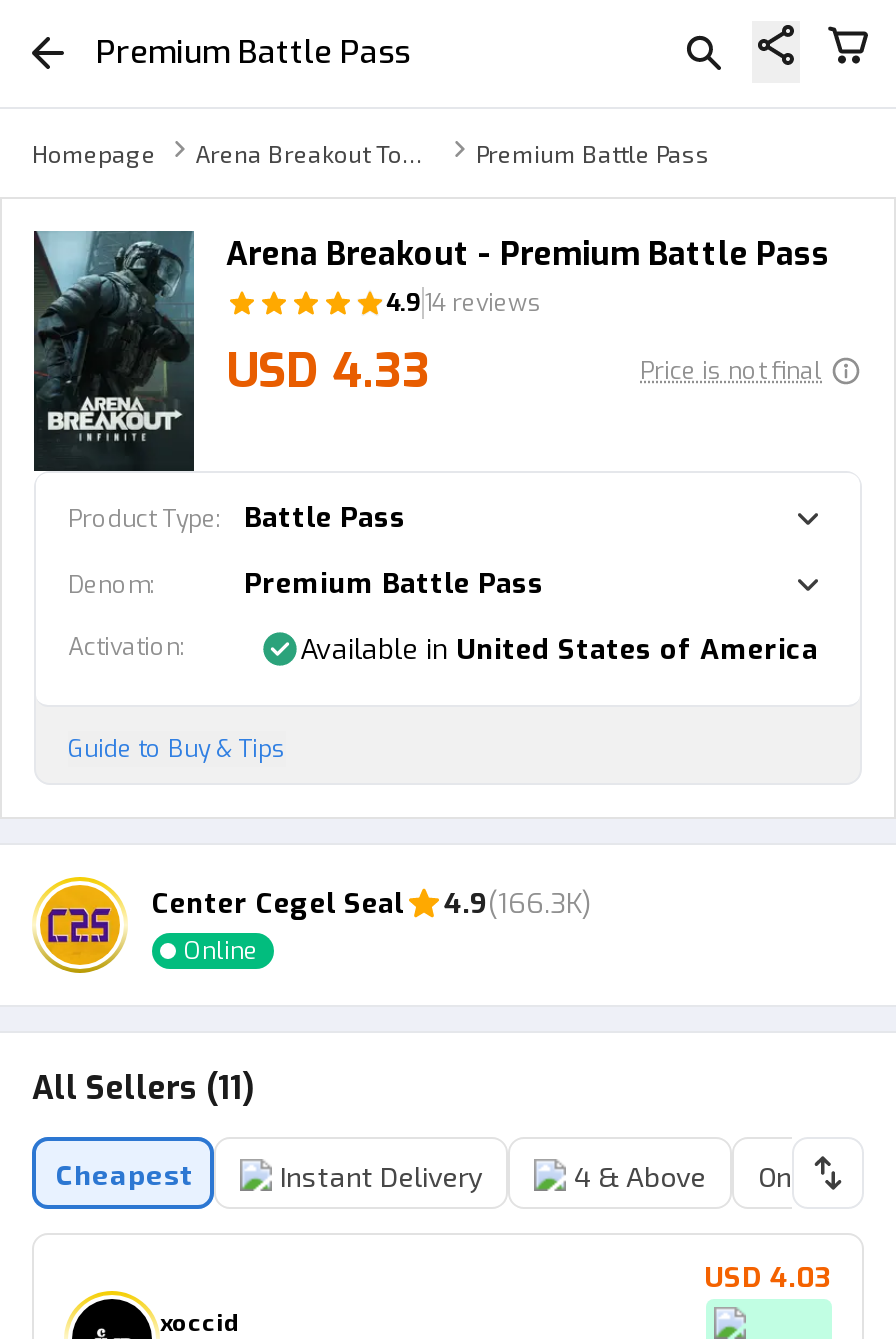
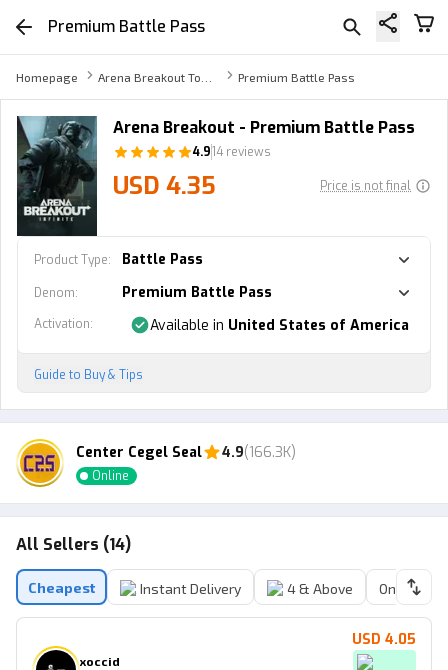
[226,339,430,403] USD 4.33 -> [113,170,216,202] USD 4.35
[32,1067,254,1109] All Sellers (11) -> [16,534,131,555] All Sellers (14)
[704,1259,832,1297] USD 4.03 -> [352,630,416,649] USD 4.05

